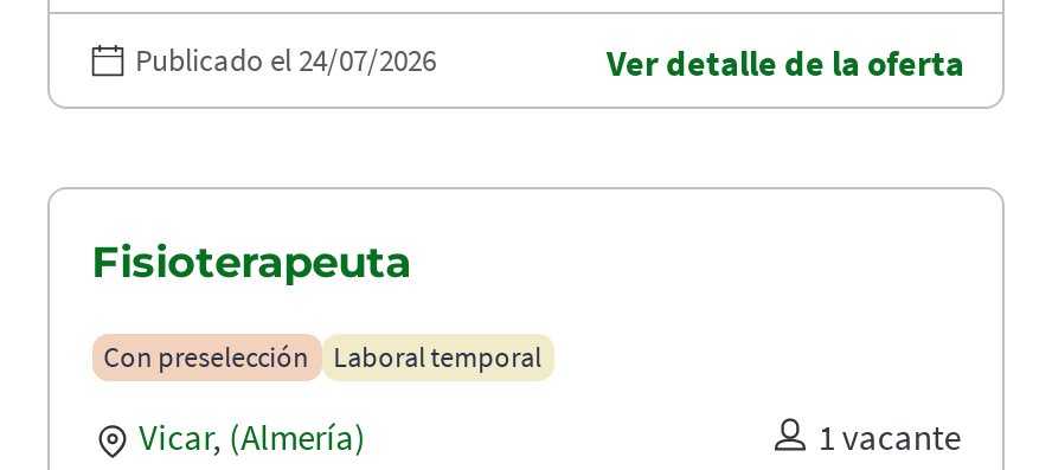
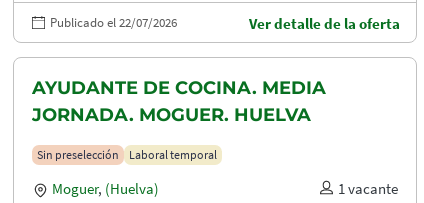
[135,40,436,80] Publicado el 24/07/2026 -> [50,14,177,31] Publicado el 22/07/2026
[91,236,411,288] Fisioterapeuta -> [32,77,326,126] AYUDANTE DE COCINA. MEDIA | JORNADA. MOGUER. HUELVA
[103,338,309,374] Con preselección -> [37,147,119,162] Sin preselección
[139,414,366,459] Vicar, (Almería) -> [52,179,159,198] Moguer, (Huelva)

